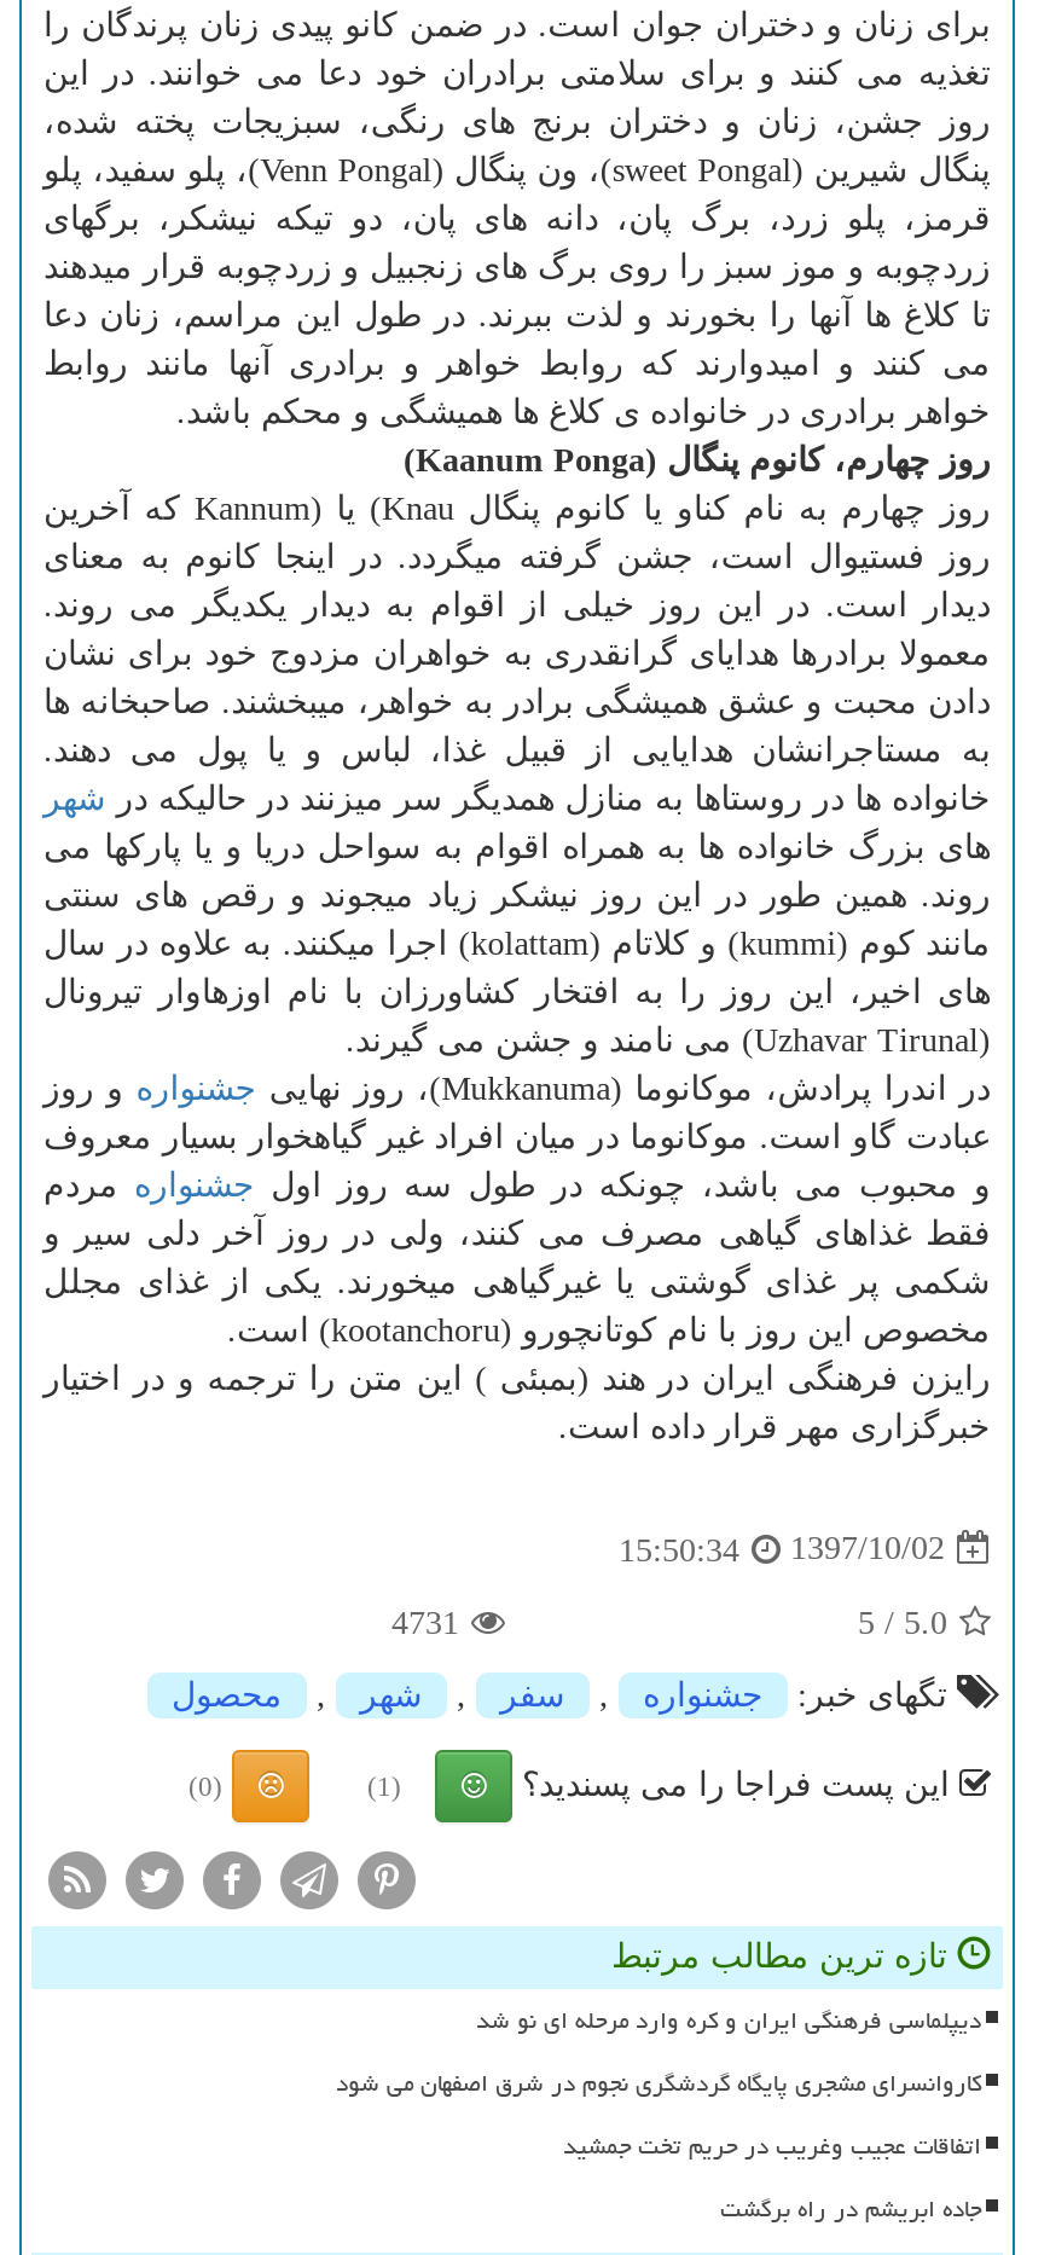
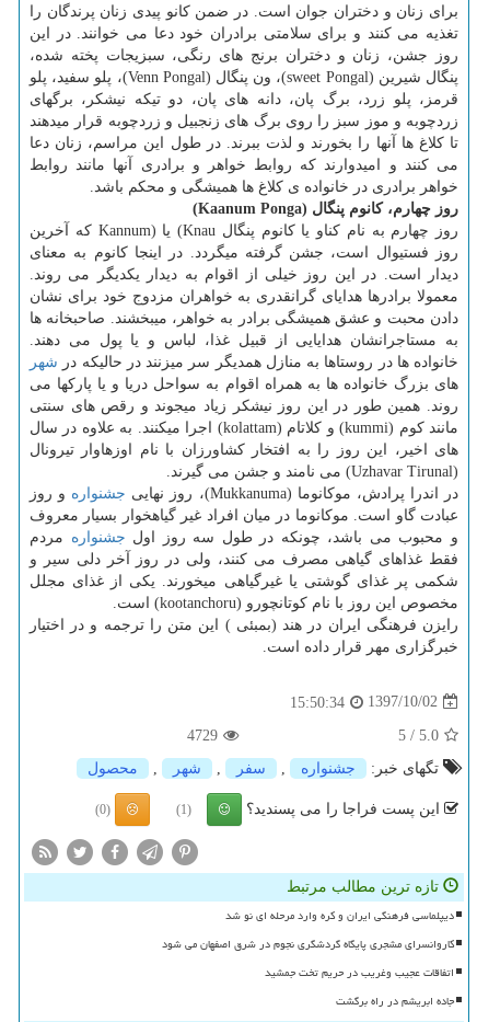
[391,1604,459,1640] 4731 -> [187,727,218,743] 4729

